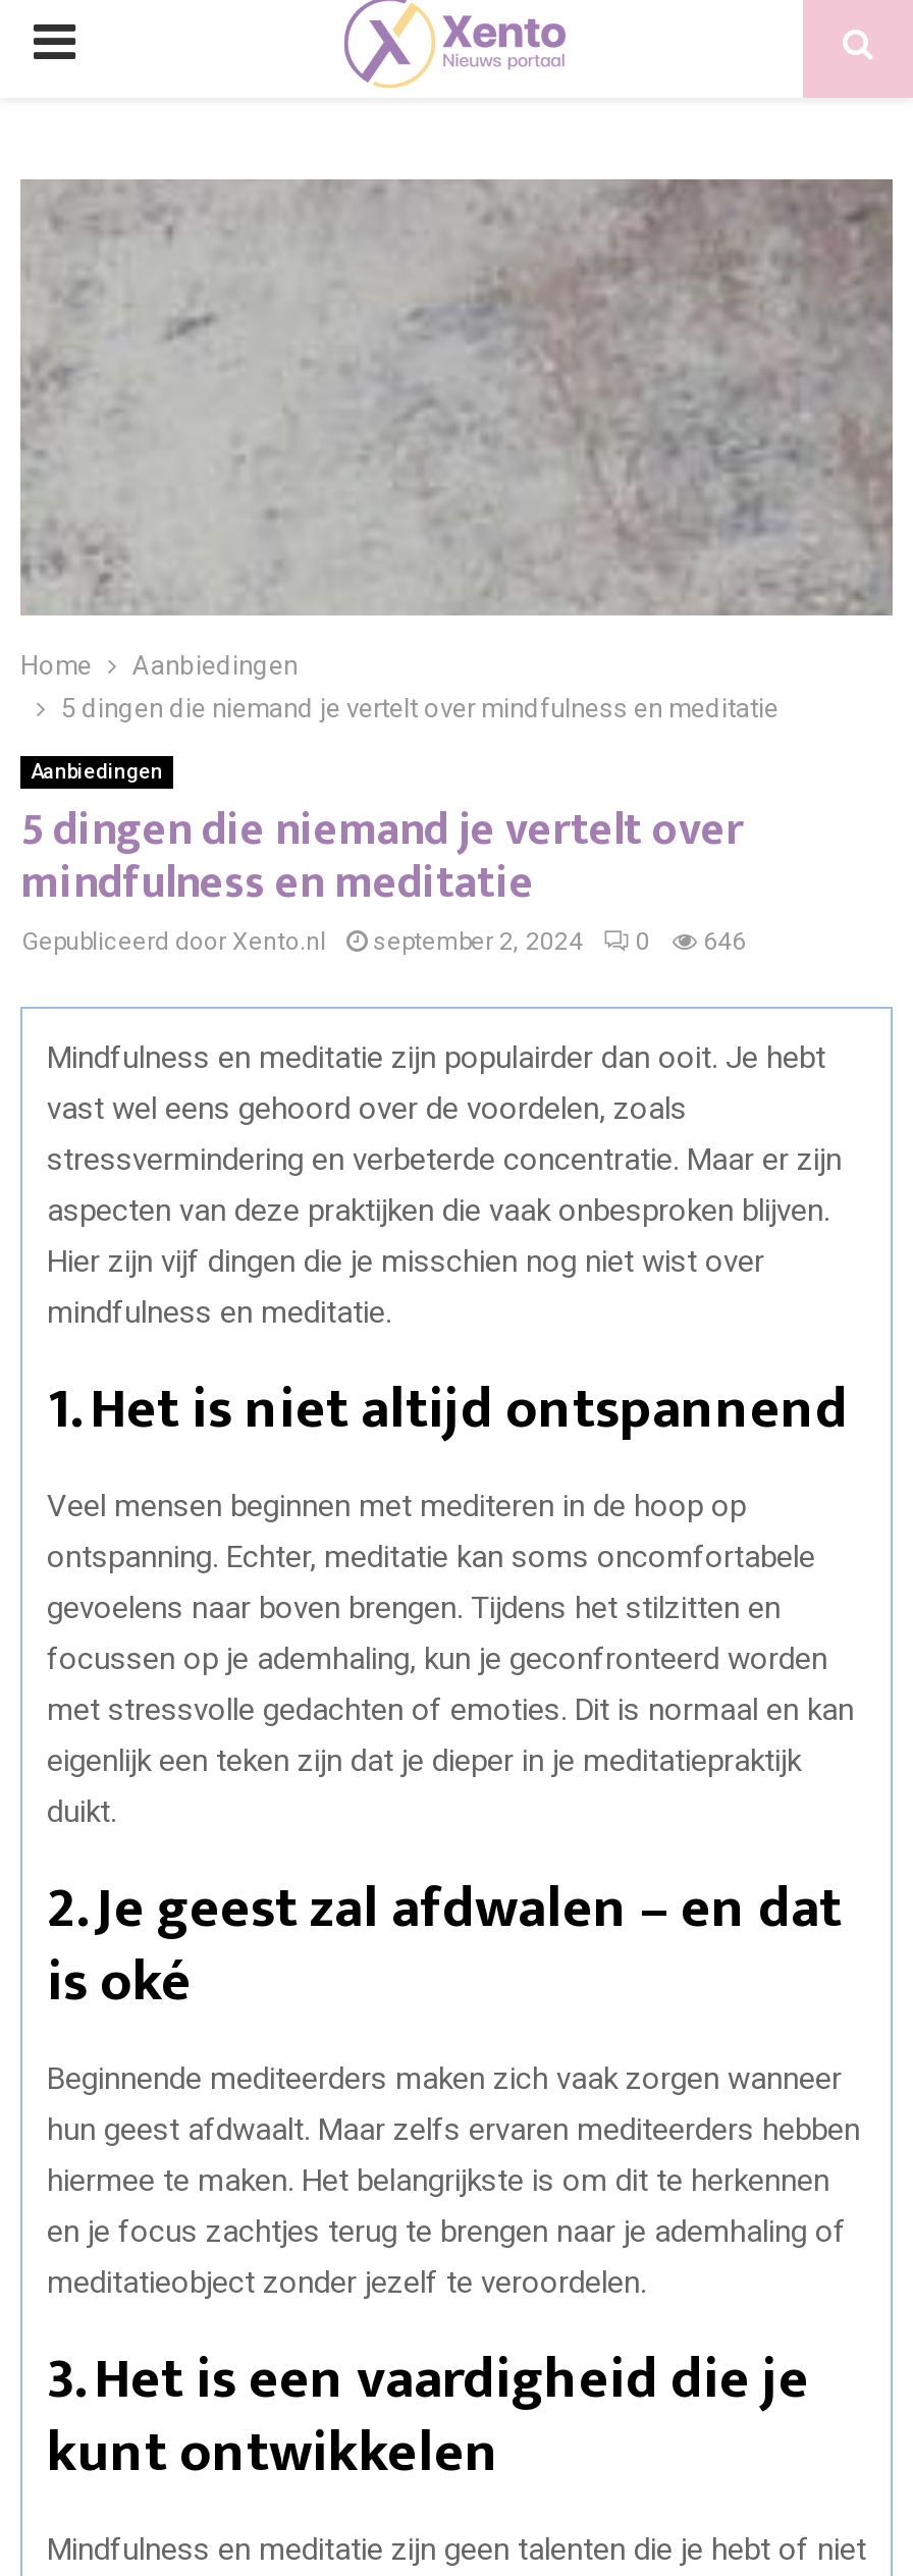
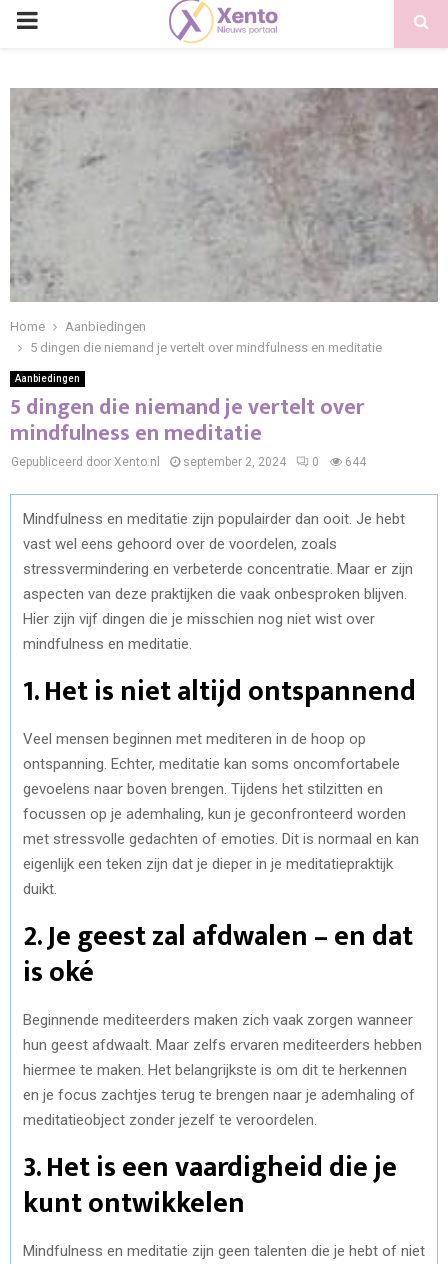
[22,927,746,956] Gepubliceerd door Xento.nl september 2, 2024 0 646 -> [11,455,366,469] Gepubliceerd door Xento.nl september 2, 2024 0 644

